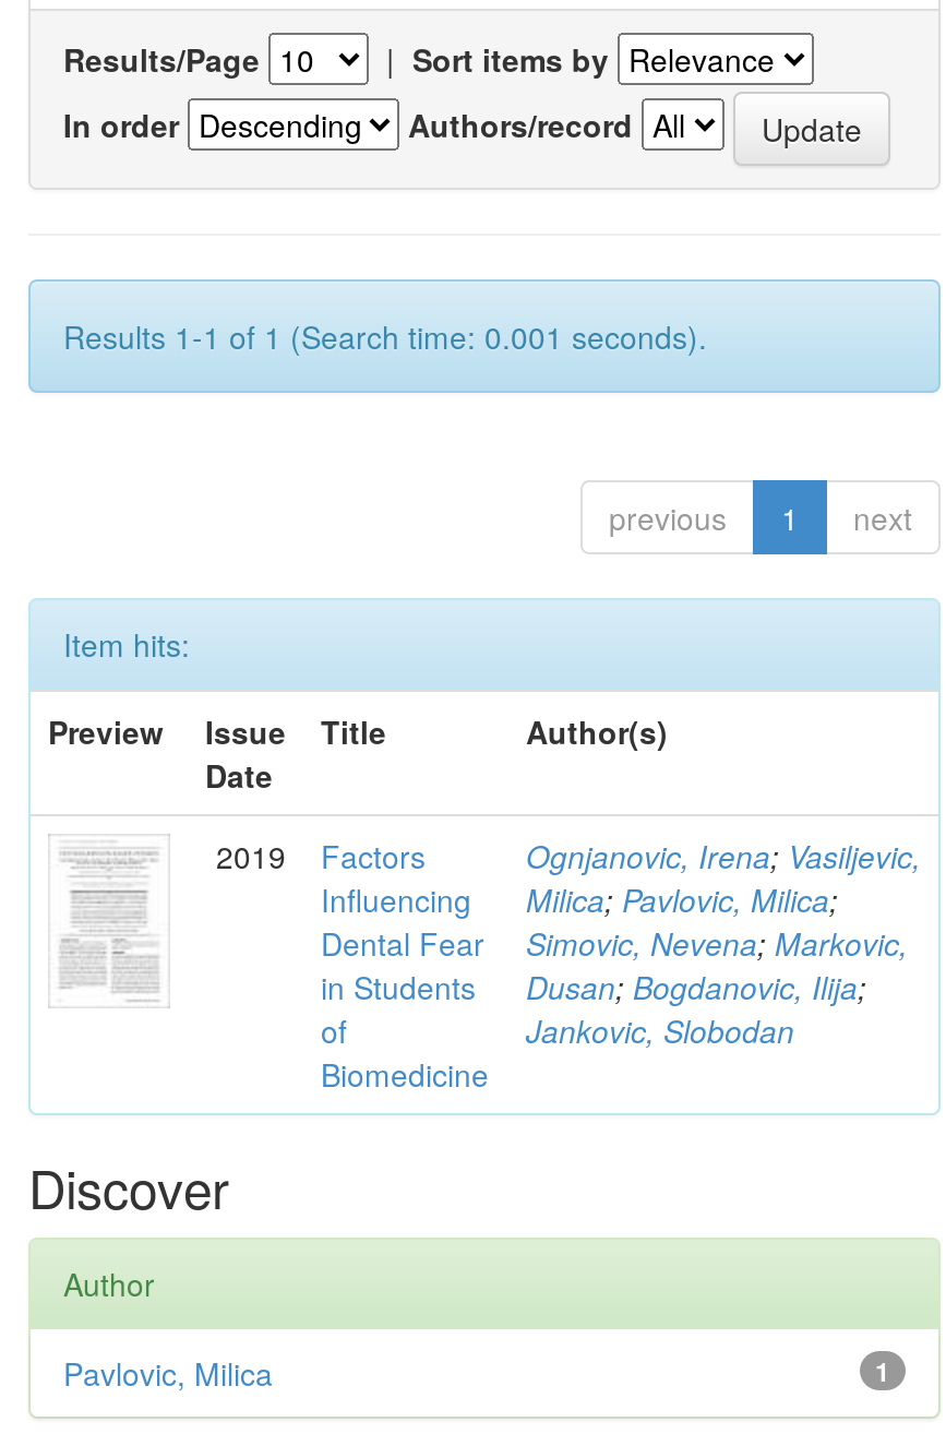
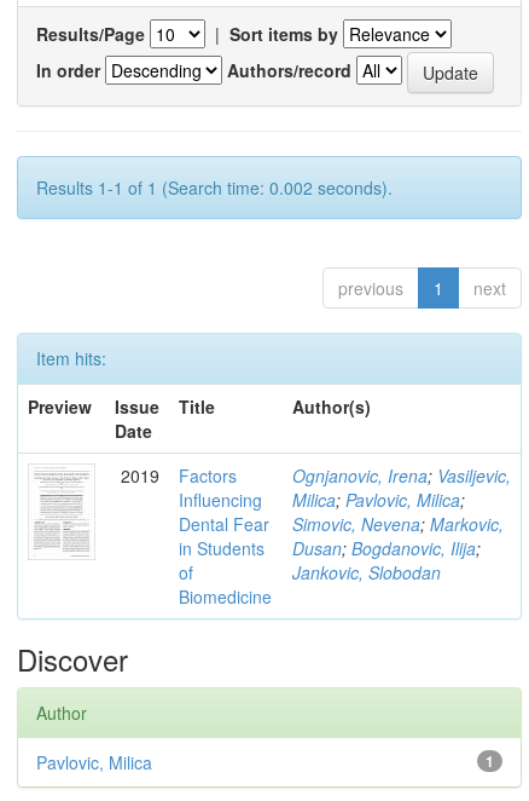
[63,314,707,358] Results 1-1 of 1 (Search time: 0.001 seconds). -> [36,175,393,200] Results 1-1 of 1 (Search time: 0.002 seconds).

